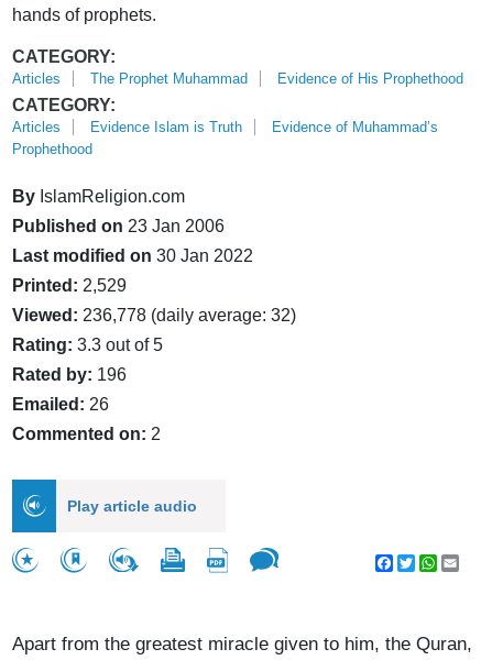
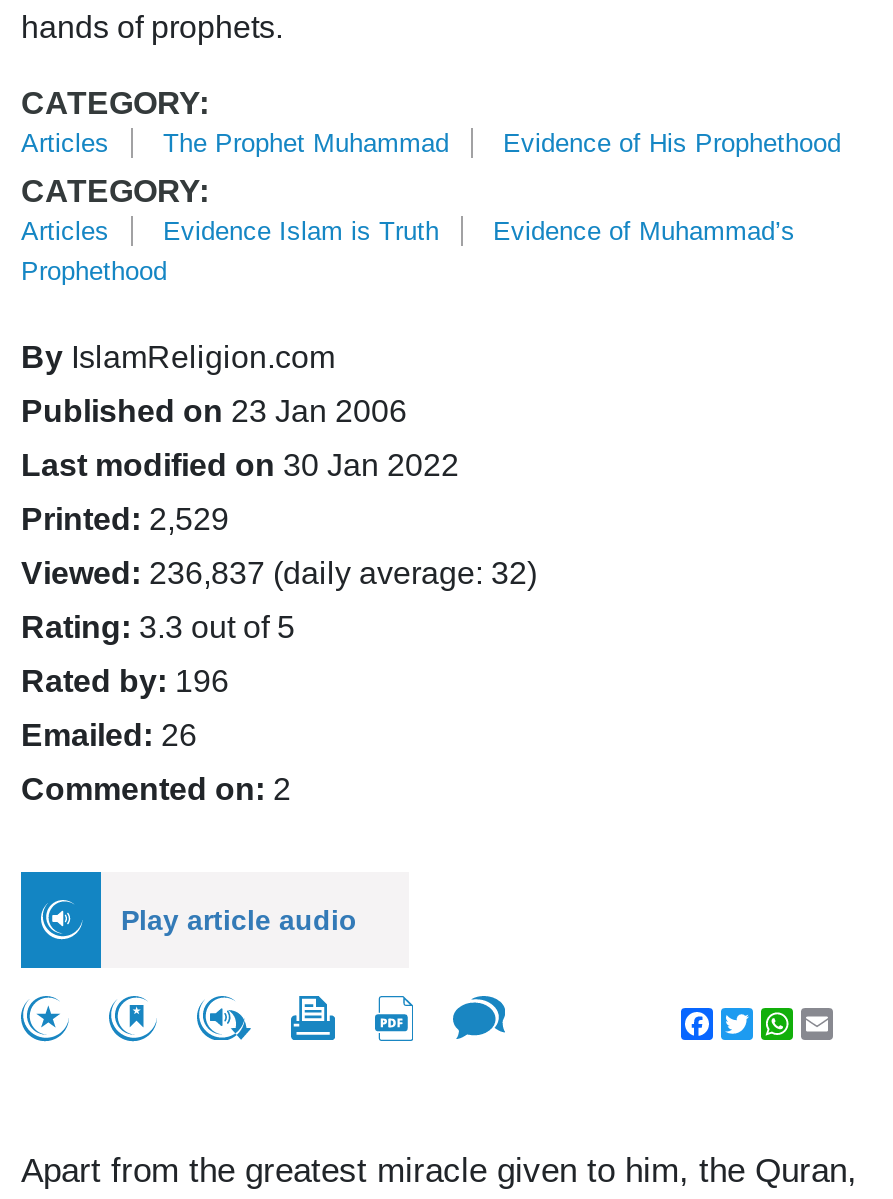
[12,306,296,324] Viewed: 236,778 (daily average: 32) -> [21,556,537,590] Viewed: 236,837 (daily average: 32)

